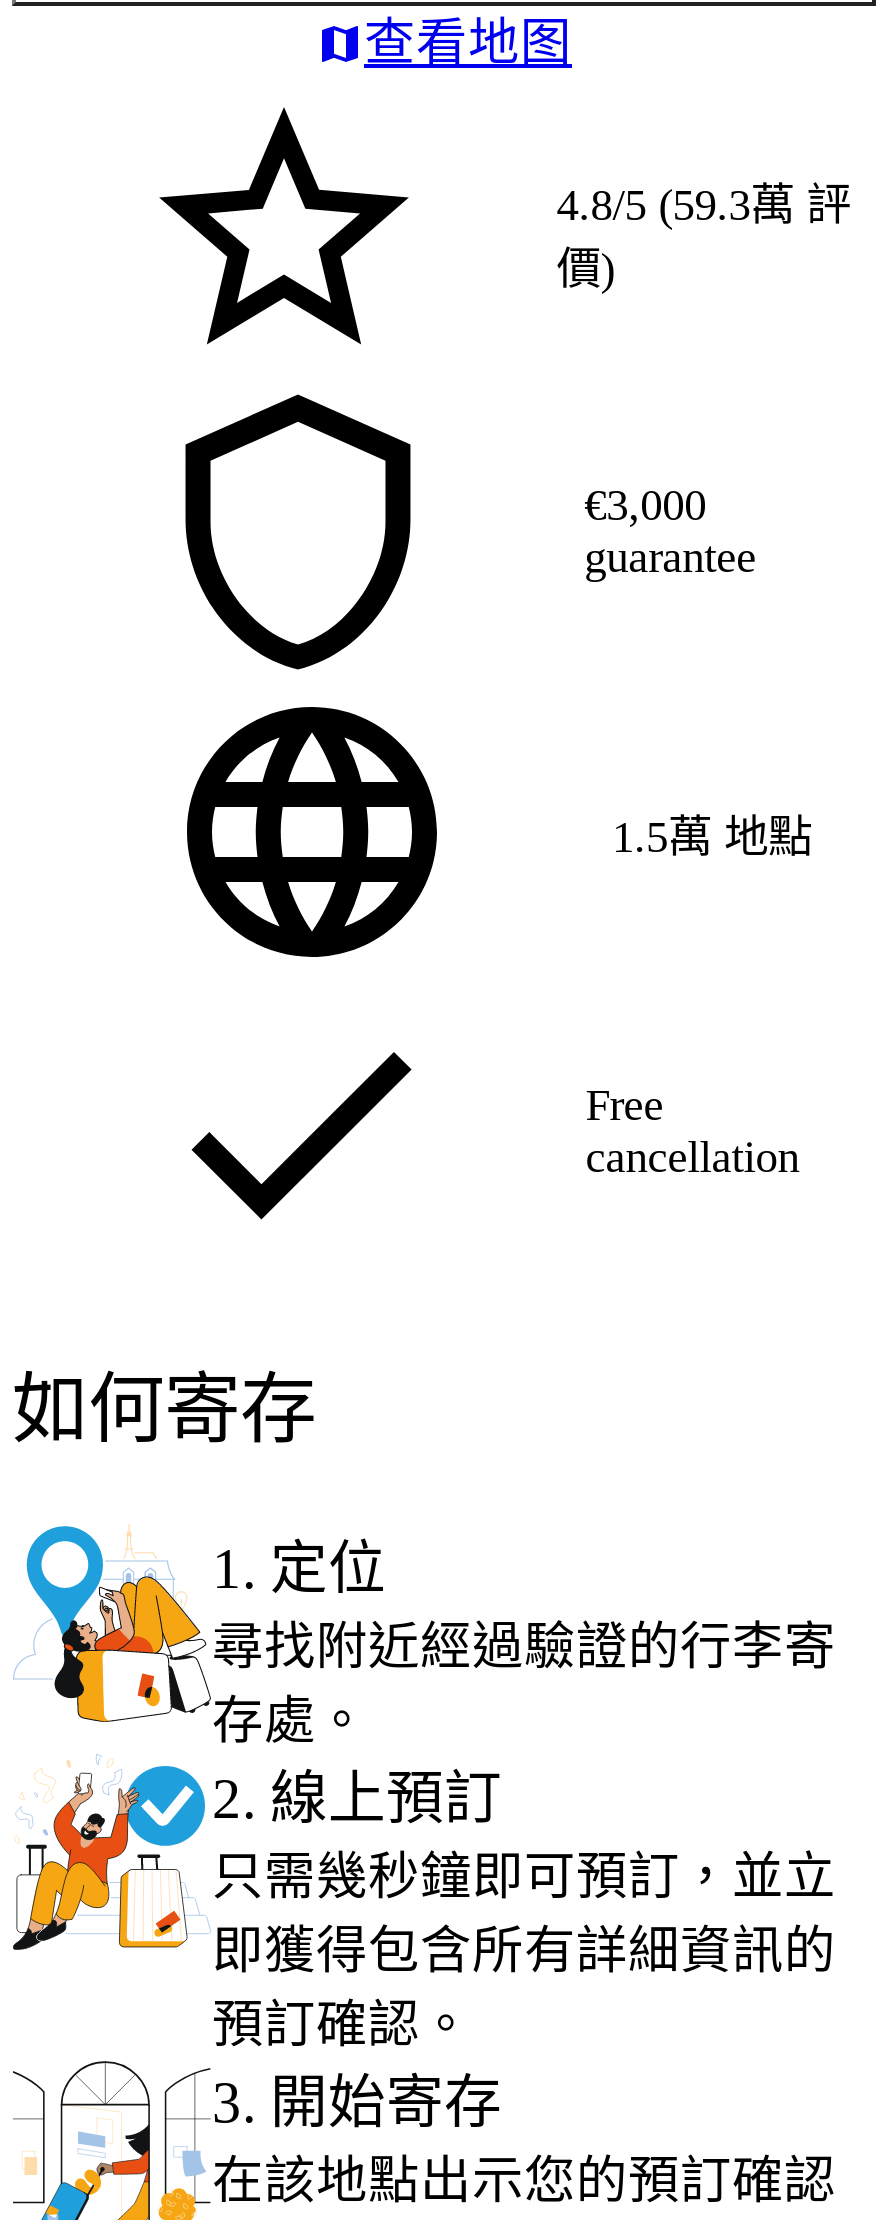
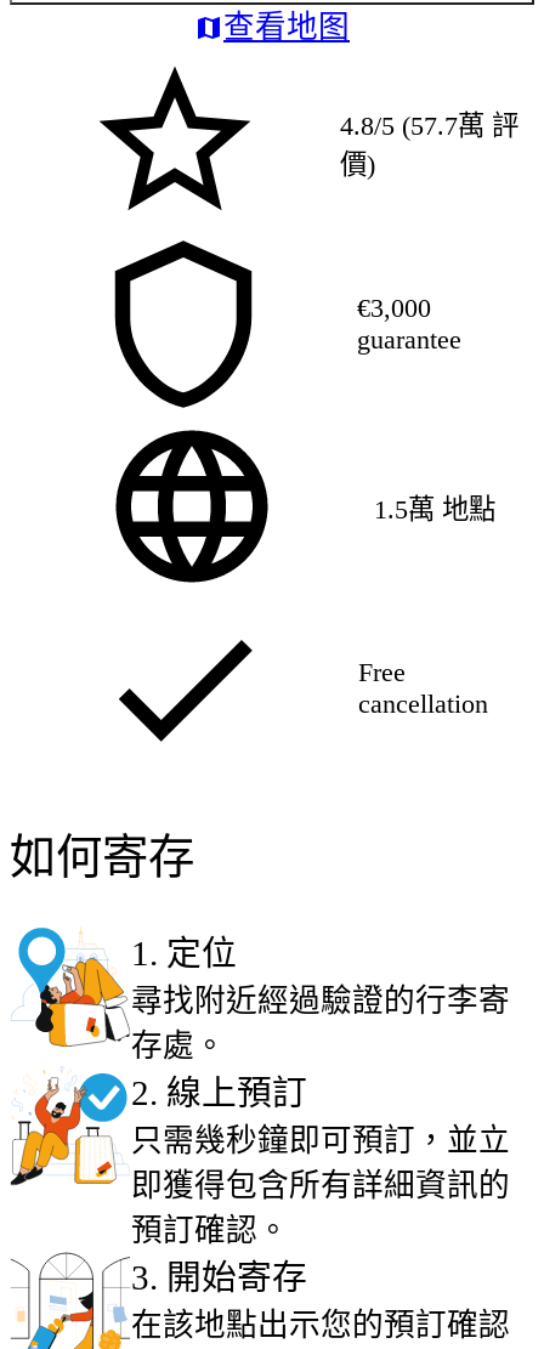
[557,181,851,231] 4.8/5 (59.3萬 評 -> [340,111,519,141] 4.8/5 (57.7萬 評

